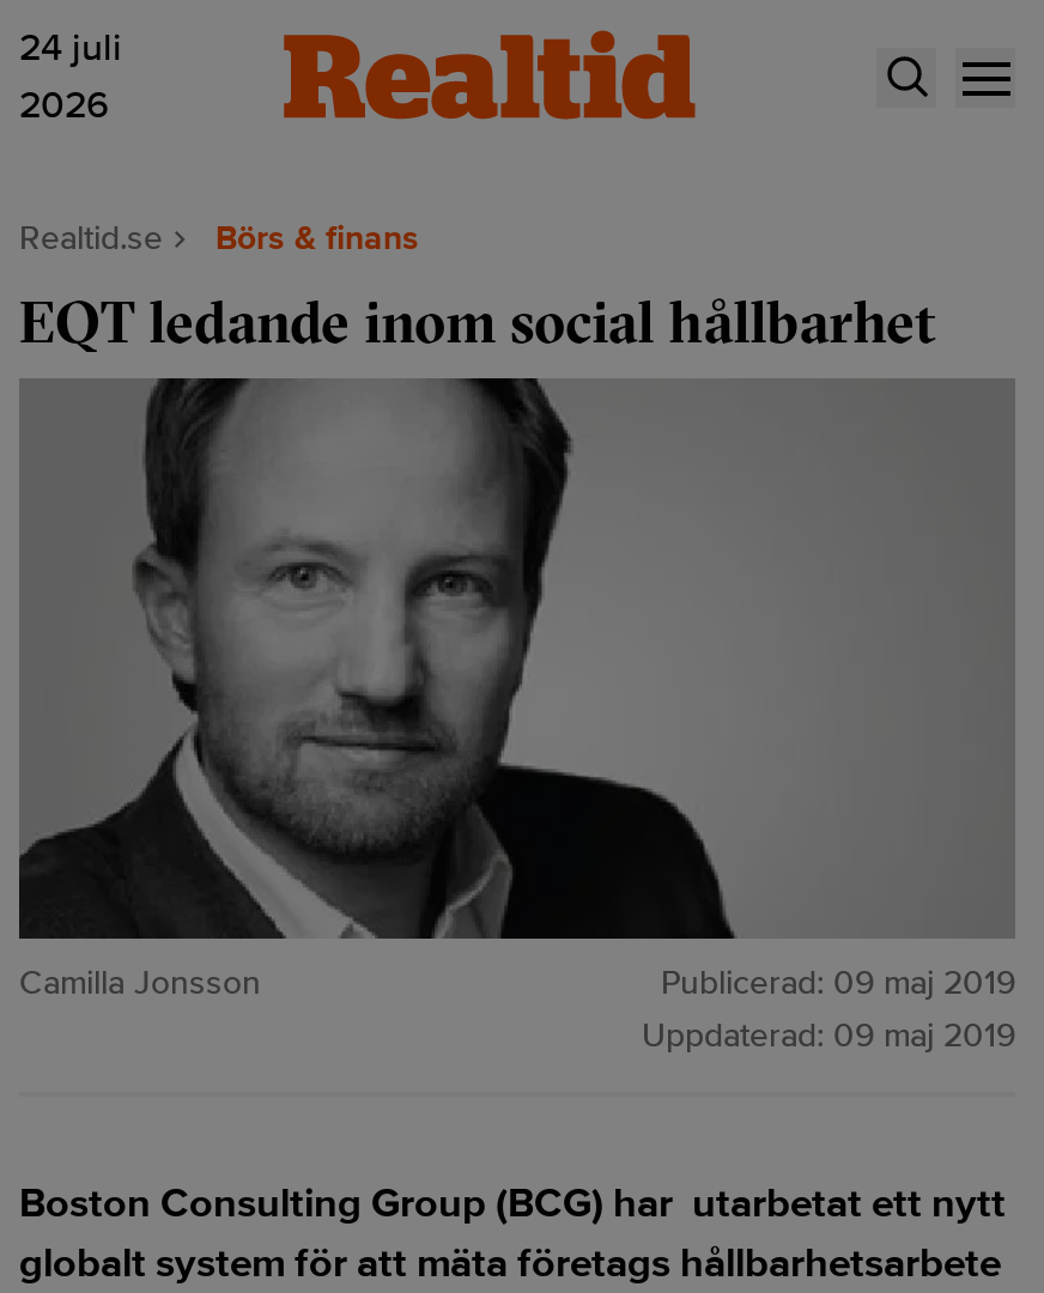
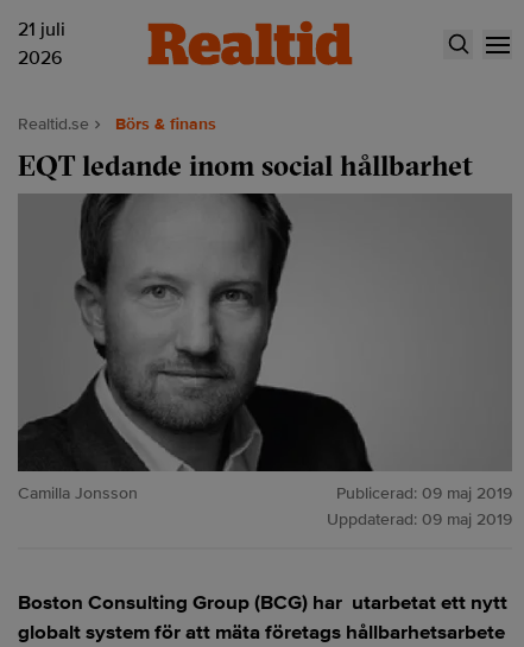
[19,24,122,72] 24 juli -> [18,18,65,42] 21 juli

